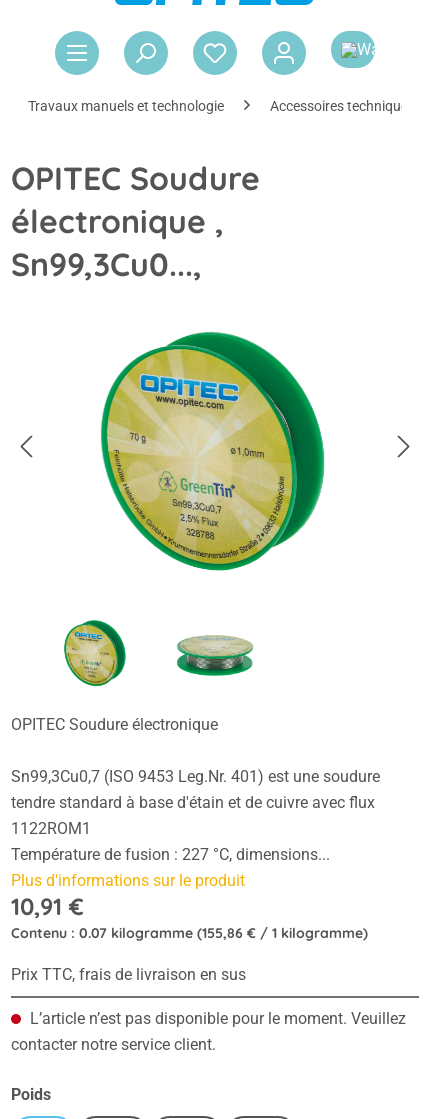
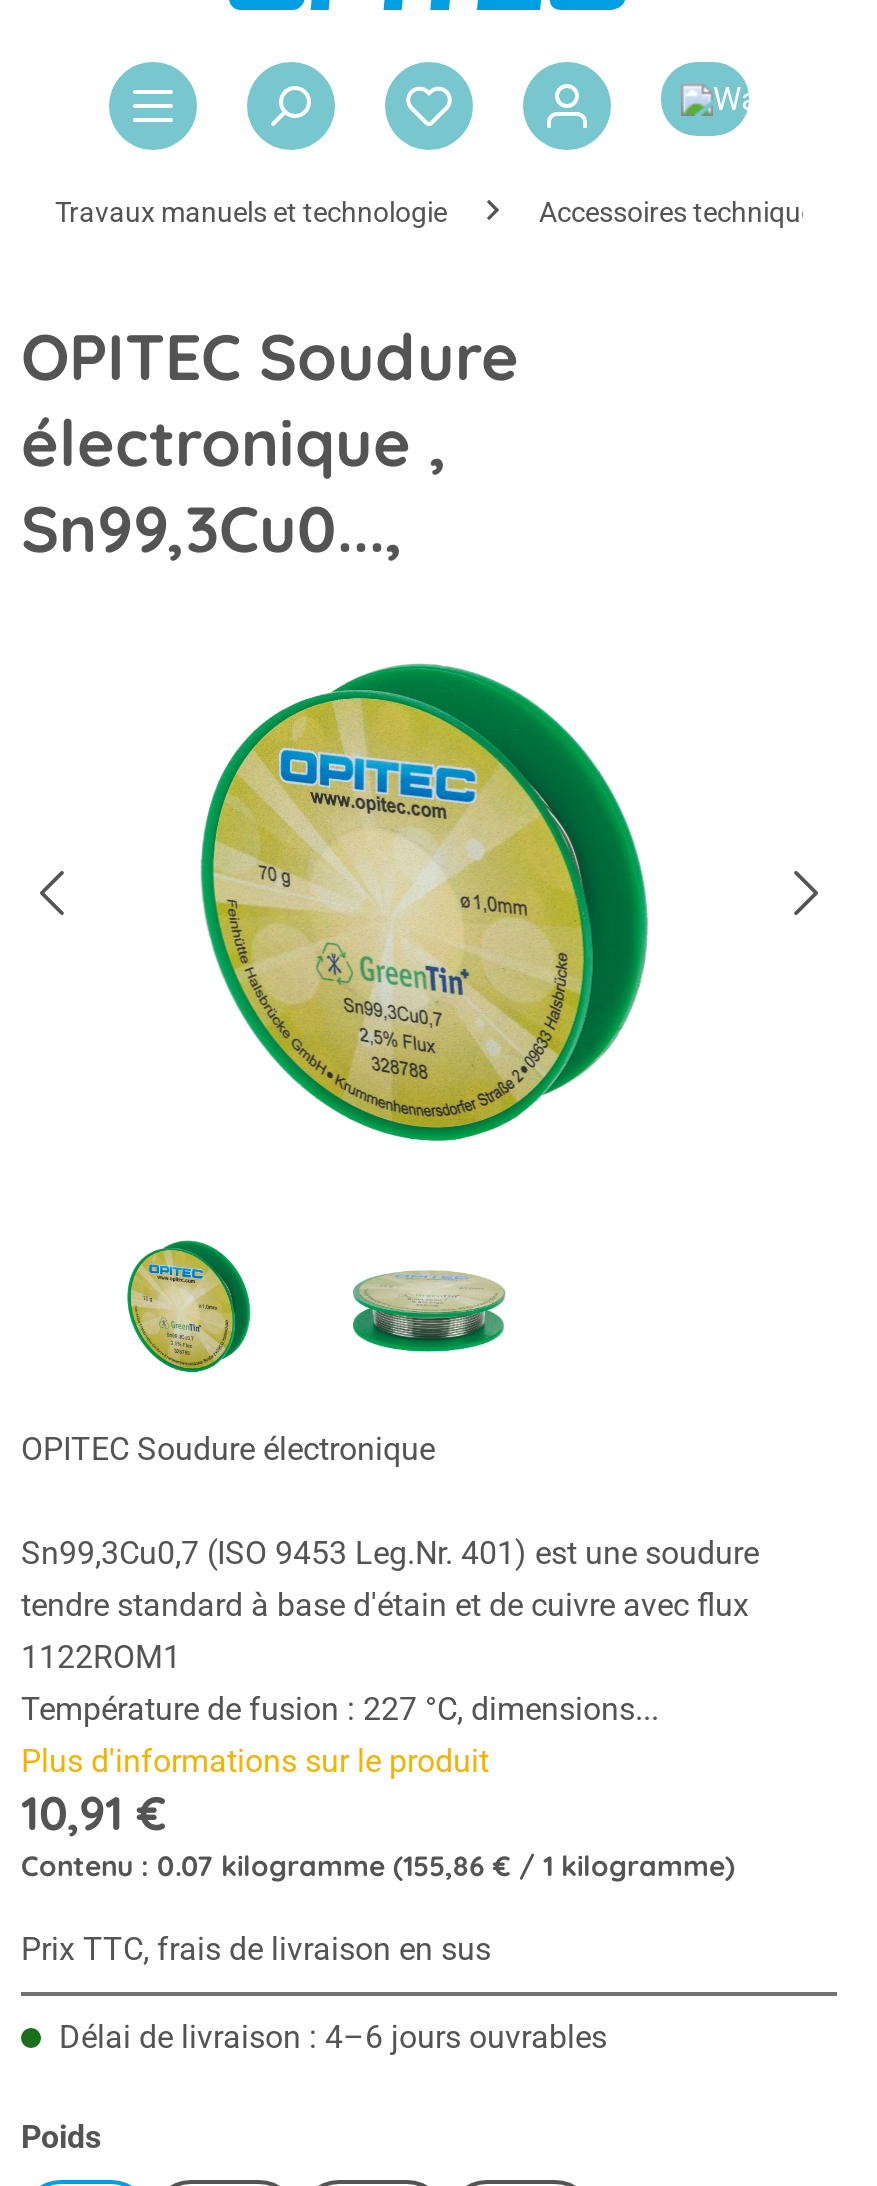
[11,1009,406,1054] L’article n’est pas disponible pour le moment. Veuillez | contacter notre service client. -> [51,2019,607,2057] Délai de livraison : 4–6 jours ouvrables

